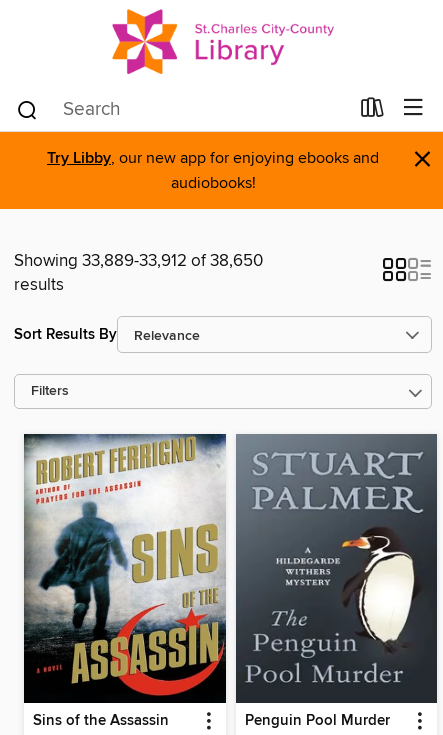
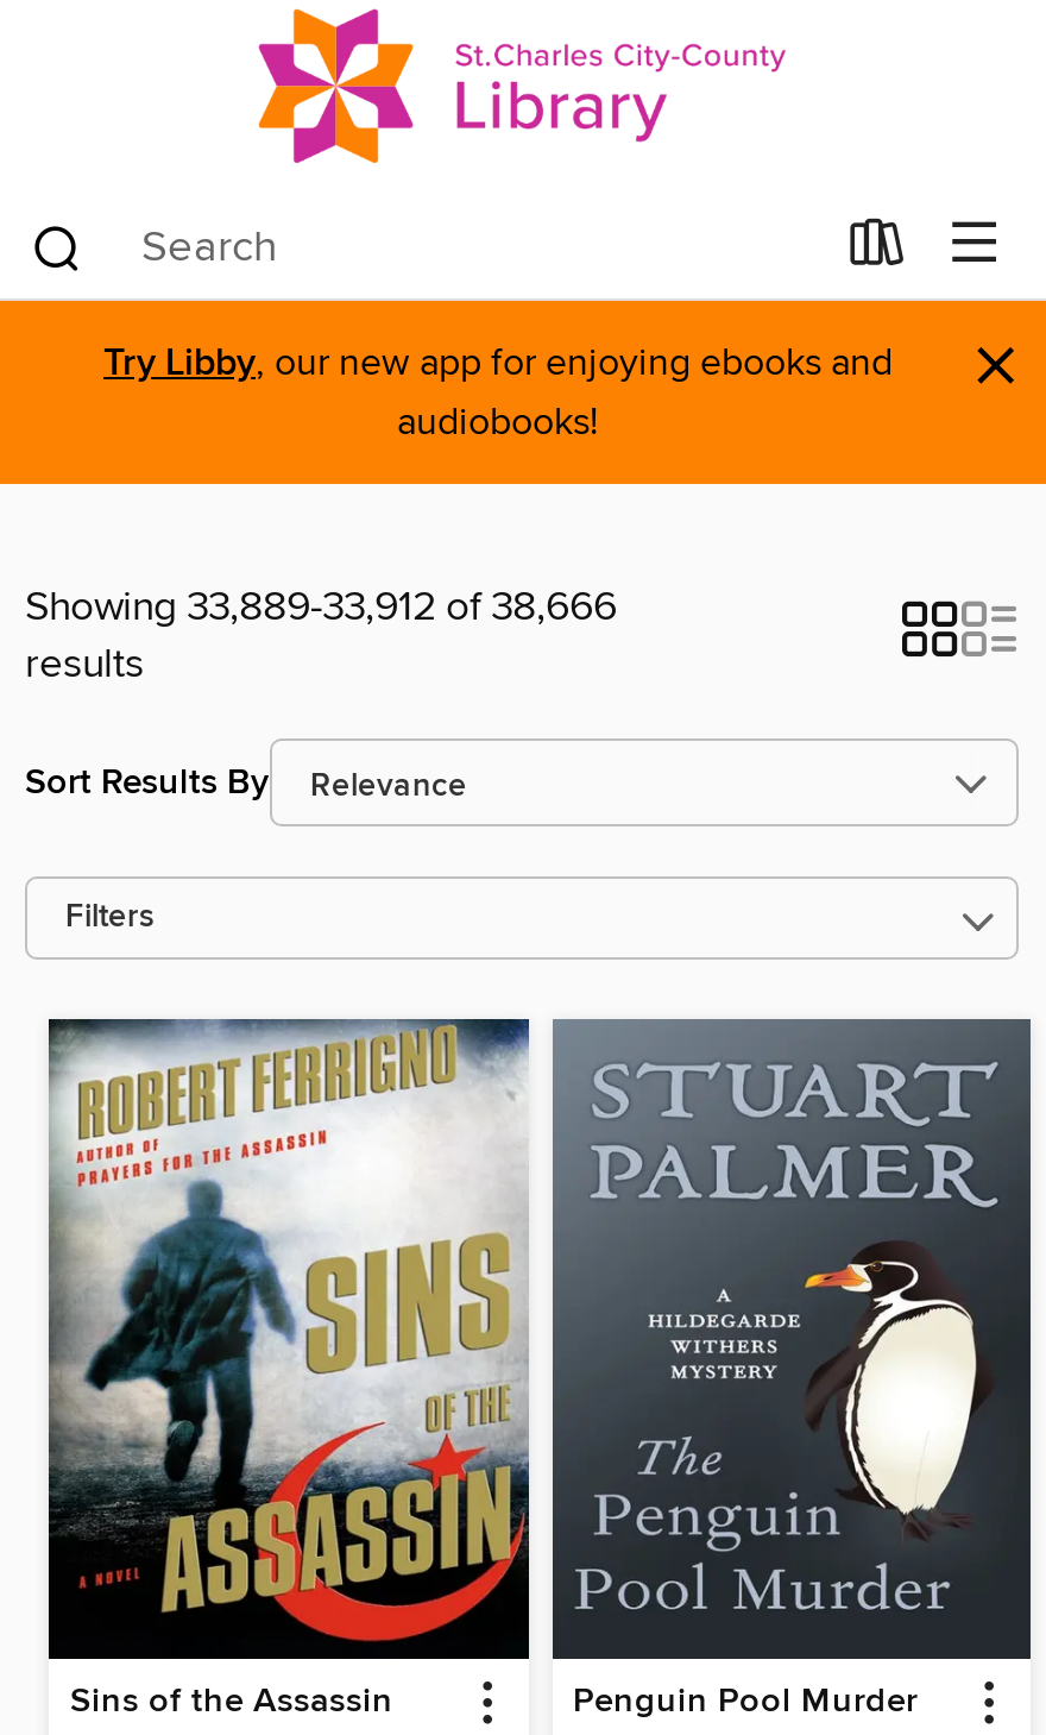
[14,250,263,272] Showing 33,889-33,912 of 38,650 -> [25,582,617,634] Showing 33,889-33,912 of 38,666

